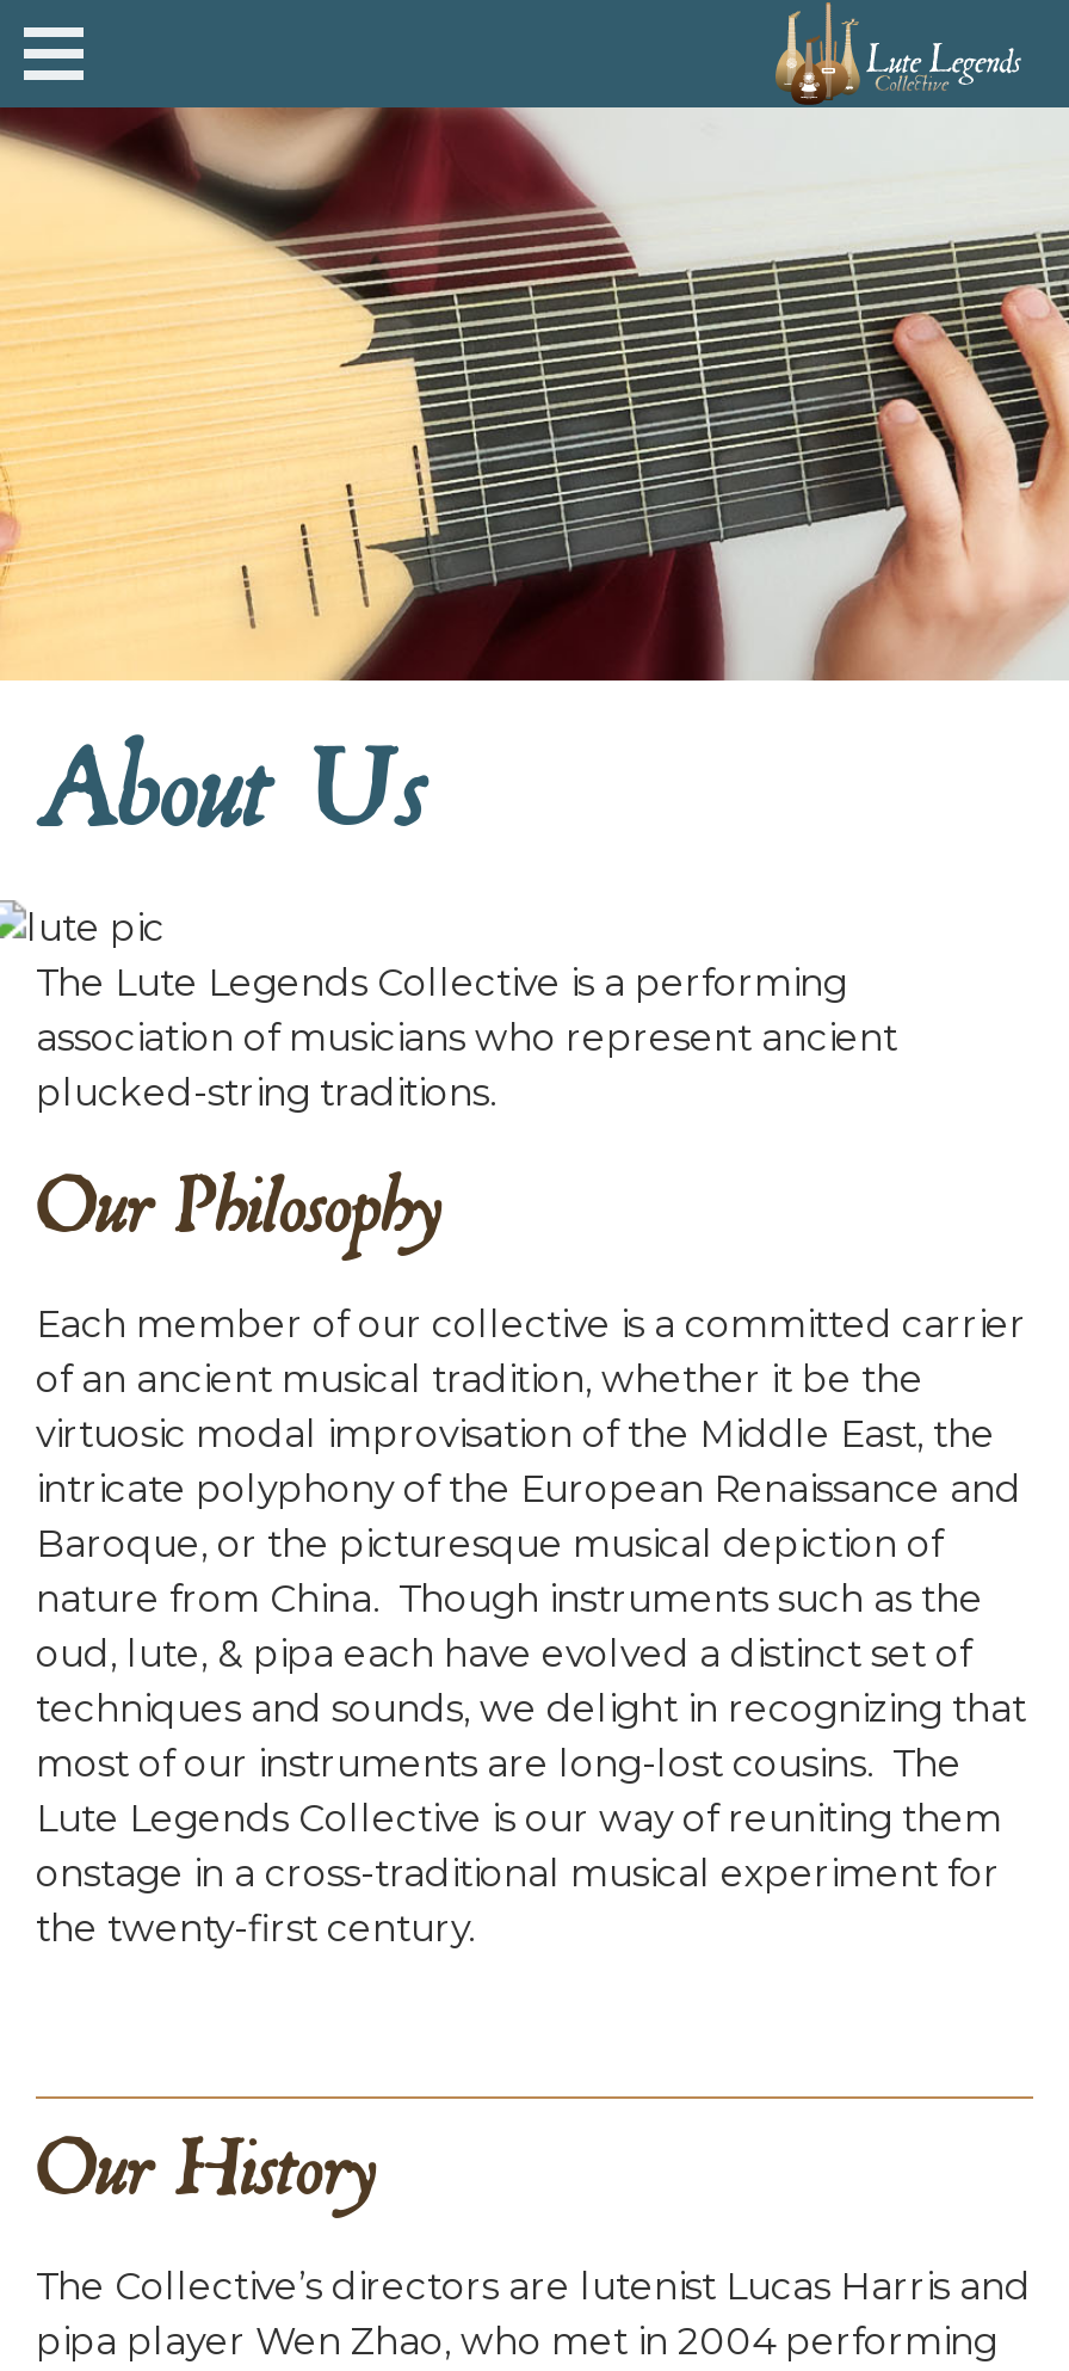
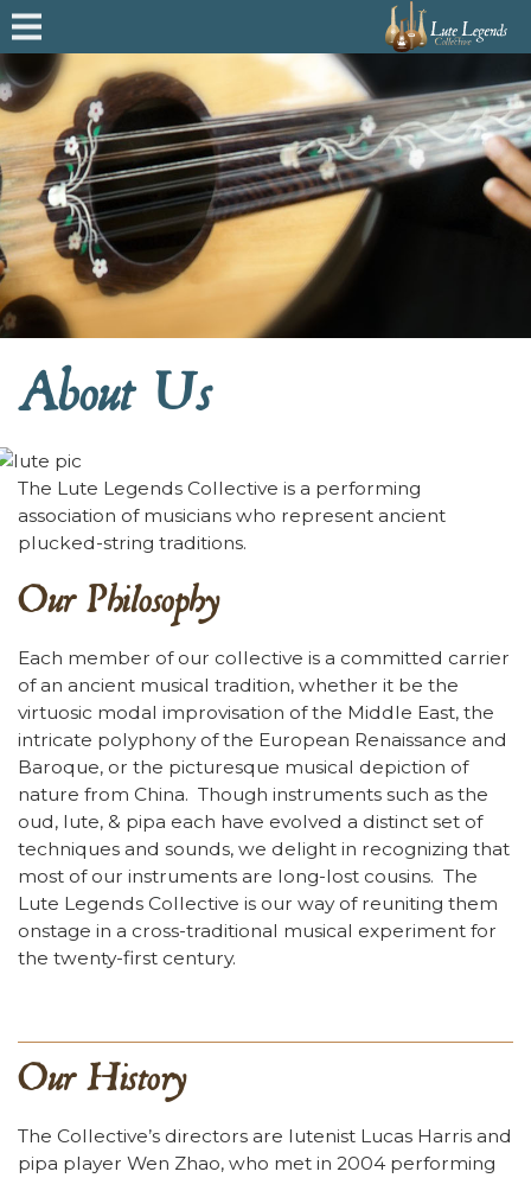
[7,105,1062,683] [image] -> [4,52,527,339] [image]

